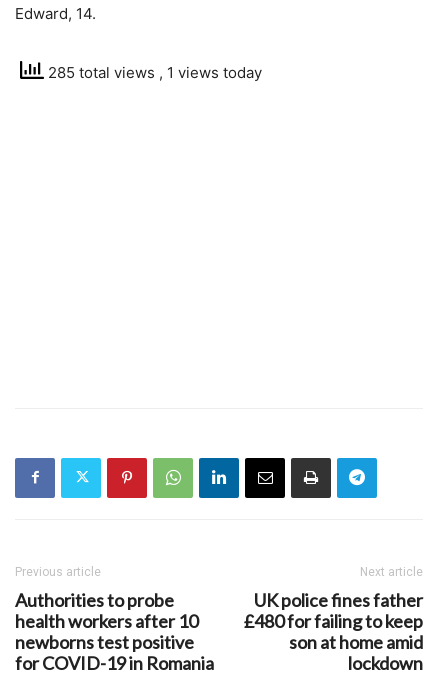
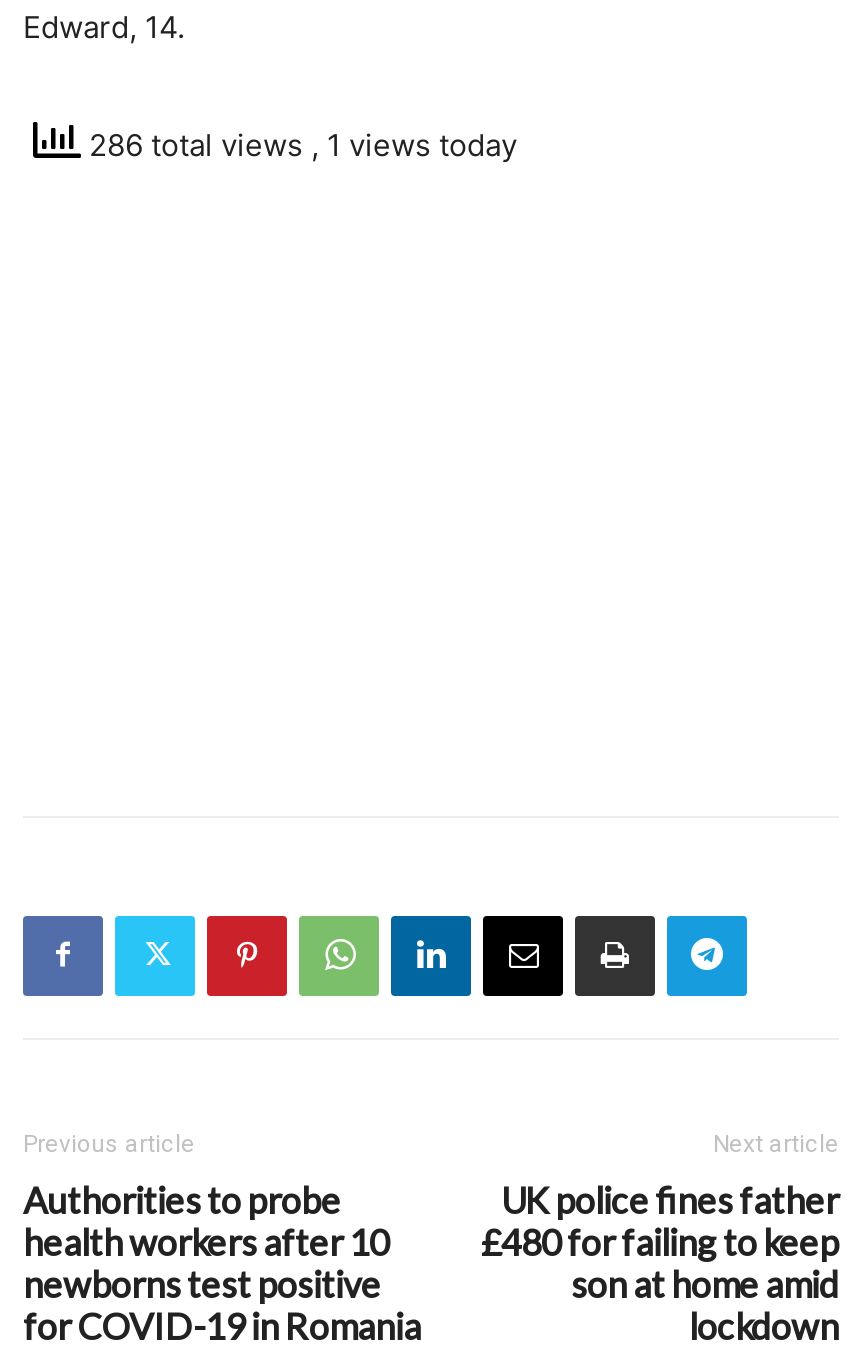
[44,63,262,82] 285 total views, 1 views today -> [81,126,517,164] 286 total views, 1 views today

